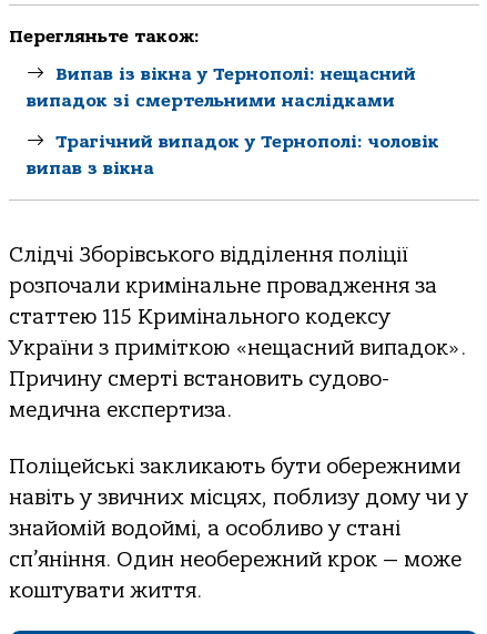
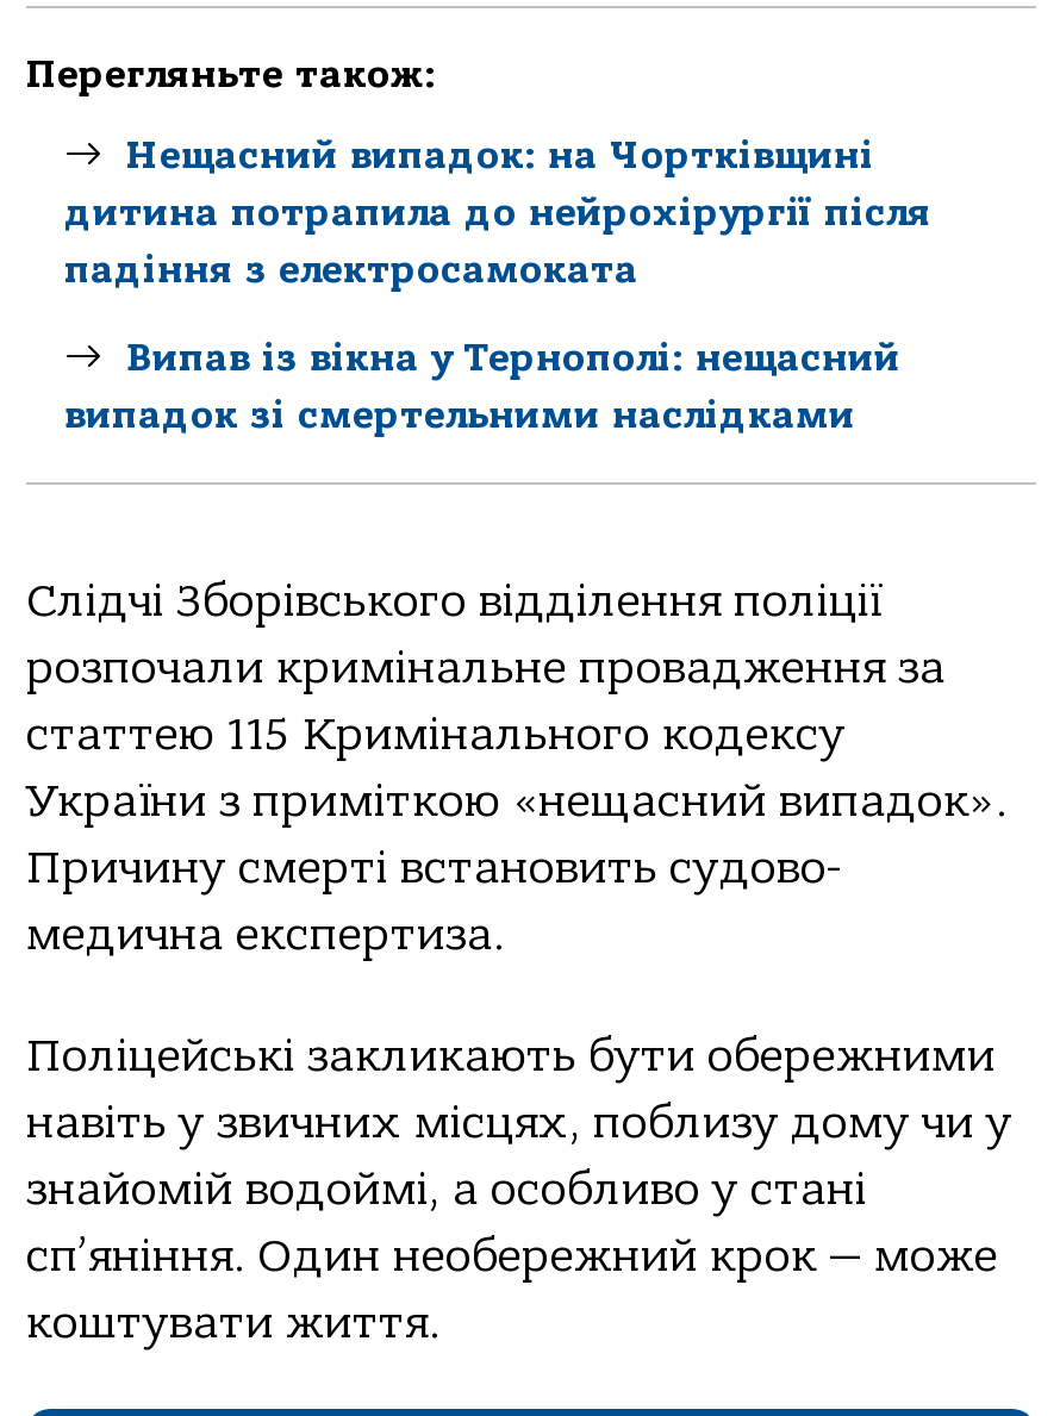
none -> [64,136,931,293] Нещасний випадок: на Чортківщині | дитина потрапила до нейрохірургії після | падіння з електросамоката
moved [27,65,416,111] -> [64,338,900,438]: Випав із вікна у Тернополі: нещасний | випадок зі смертельними наслідками
[27,132,439,179] Трагічний випадок у Тернополі: чоловік | випав з вікна -> none

